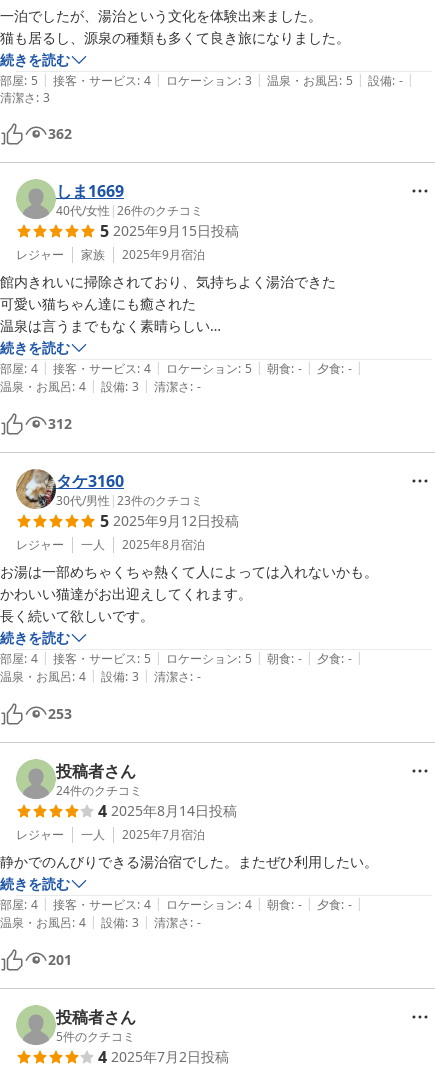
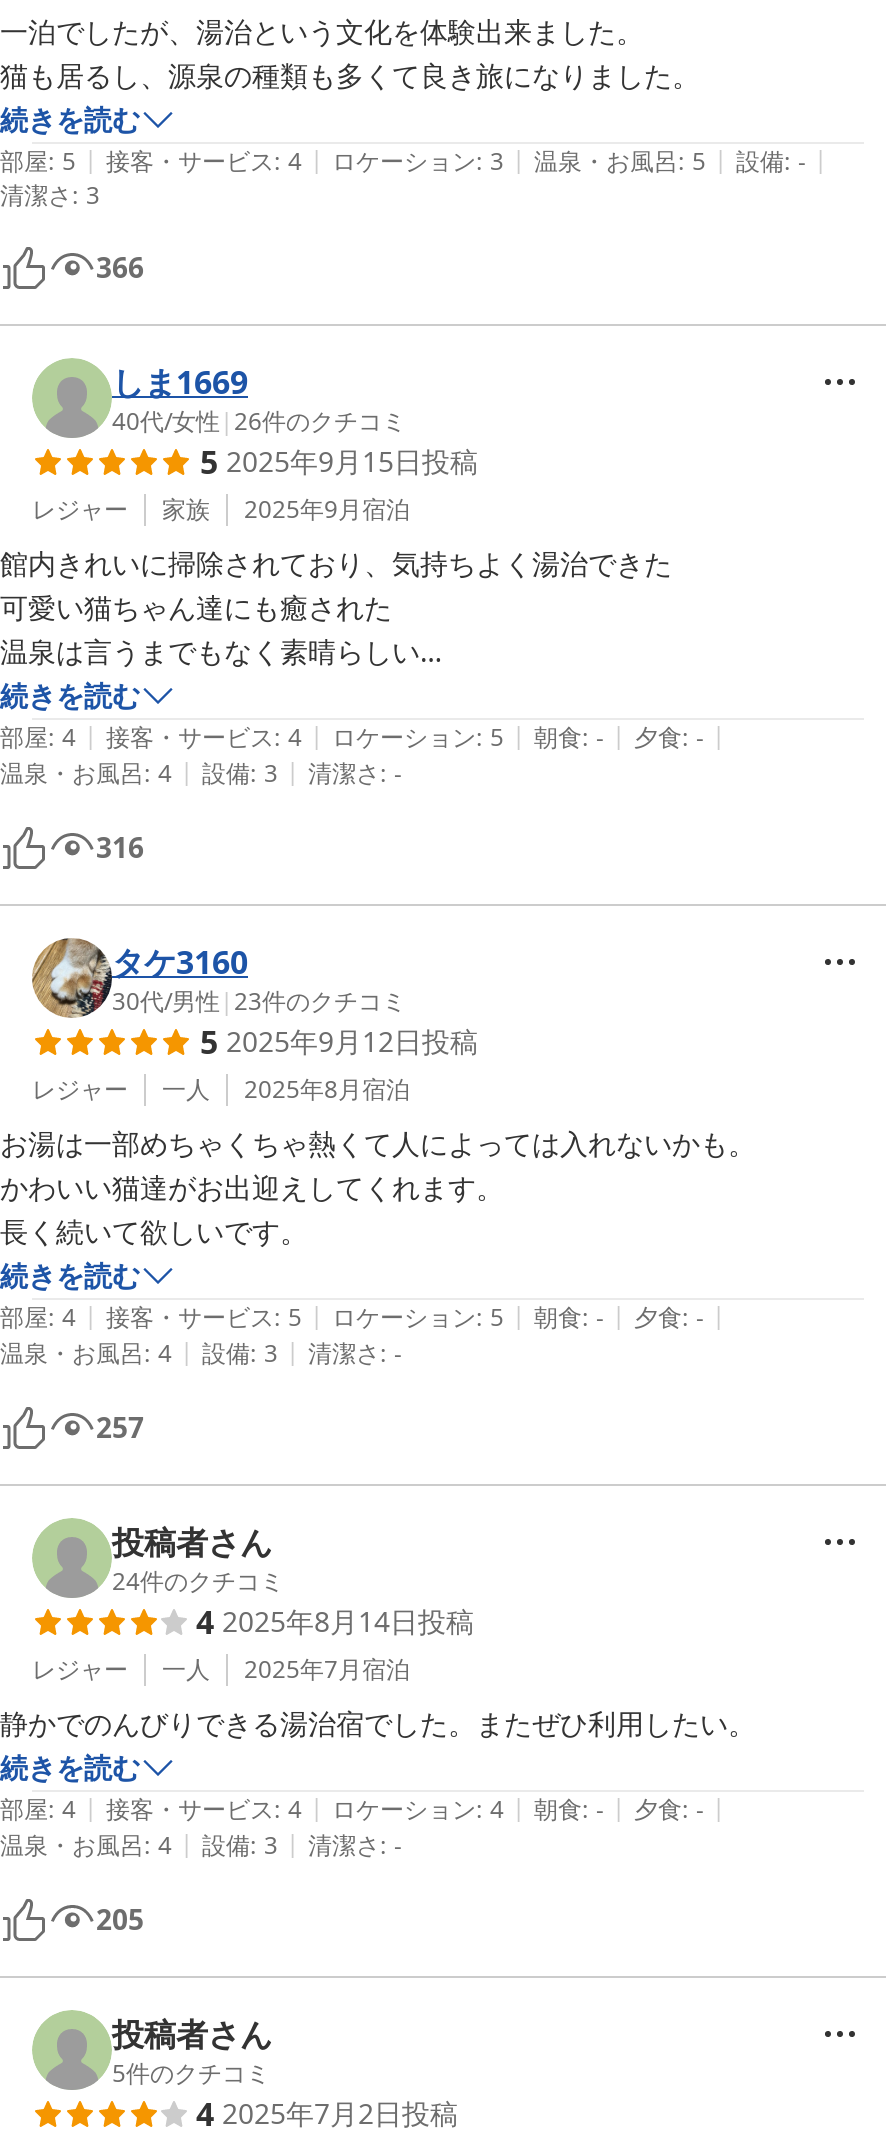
[48,124,72,143] 362 -> [96,248,144,286] 366
[48,414,72,433] 312 -> [96,828,144,866] 316
[48,704,72,723] 253 -> [96,1408,144,1446] 257
[48,950,72,969] 201 -> [96,1900,144,1938] 205

